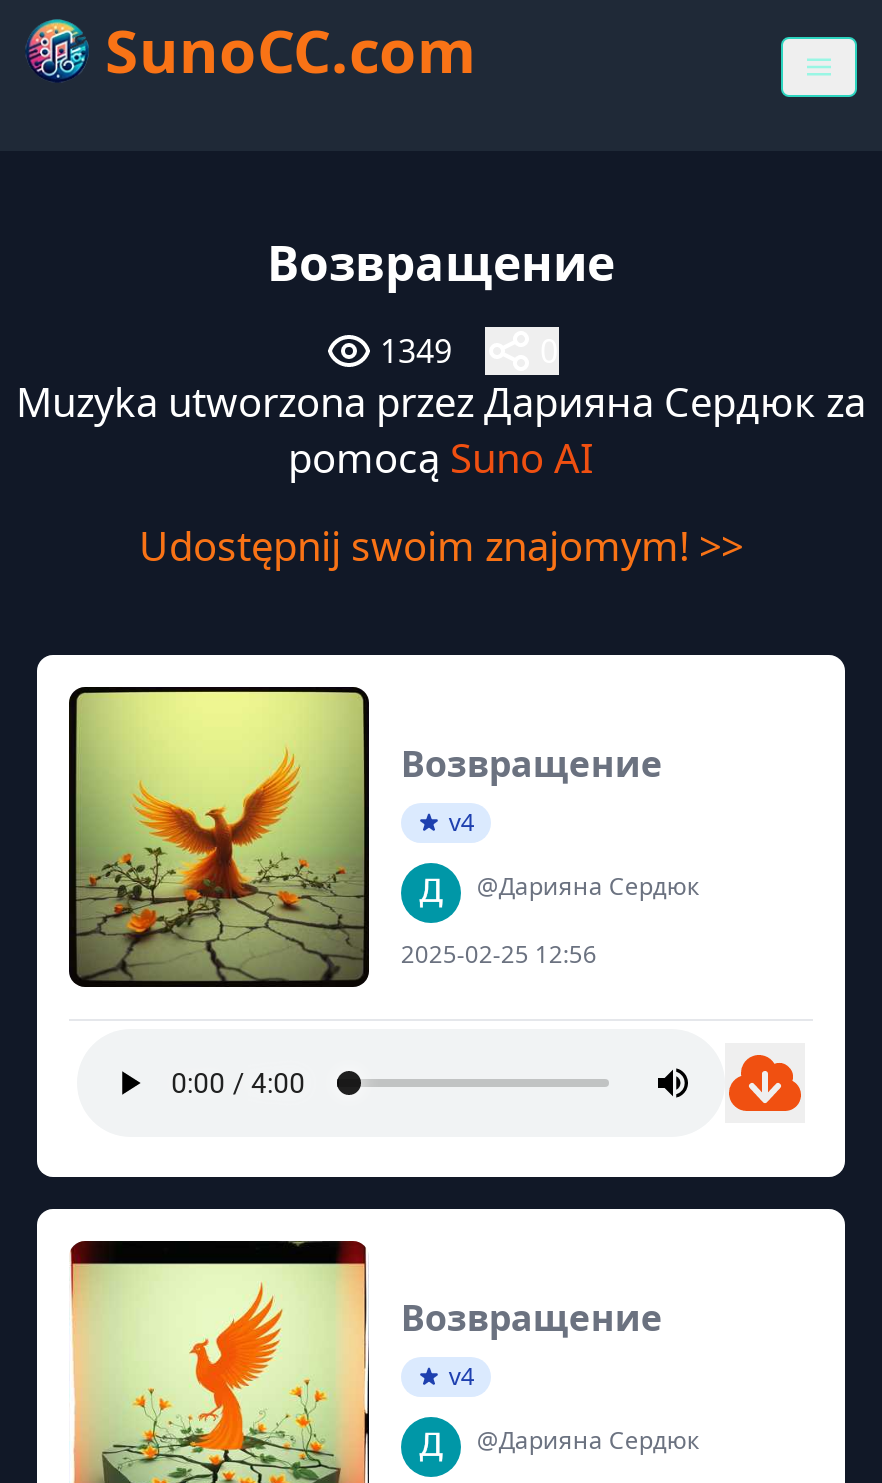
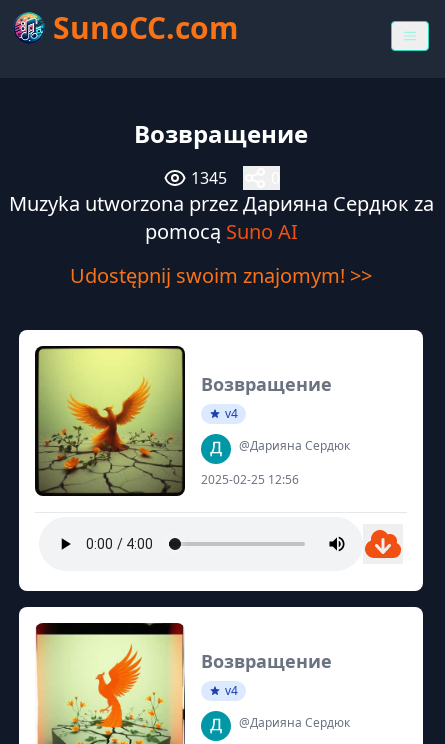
[380,329,452,373] 1349 -> [190,167,226,189] 1345

